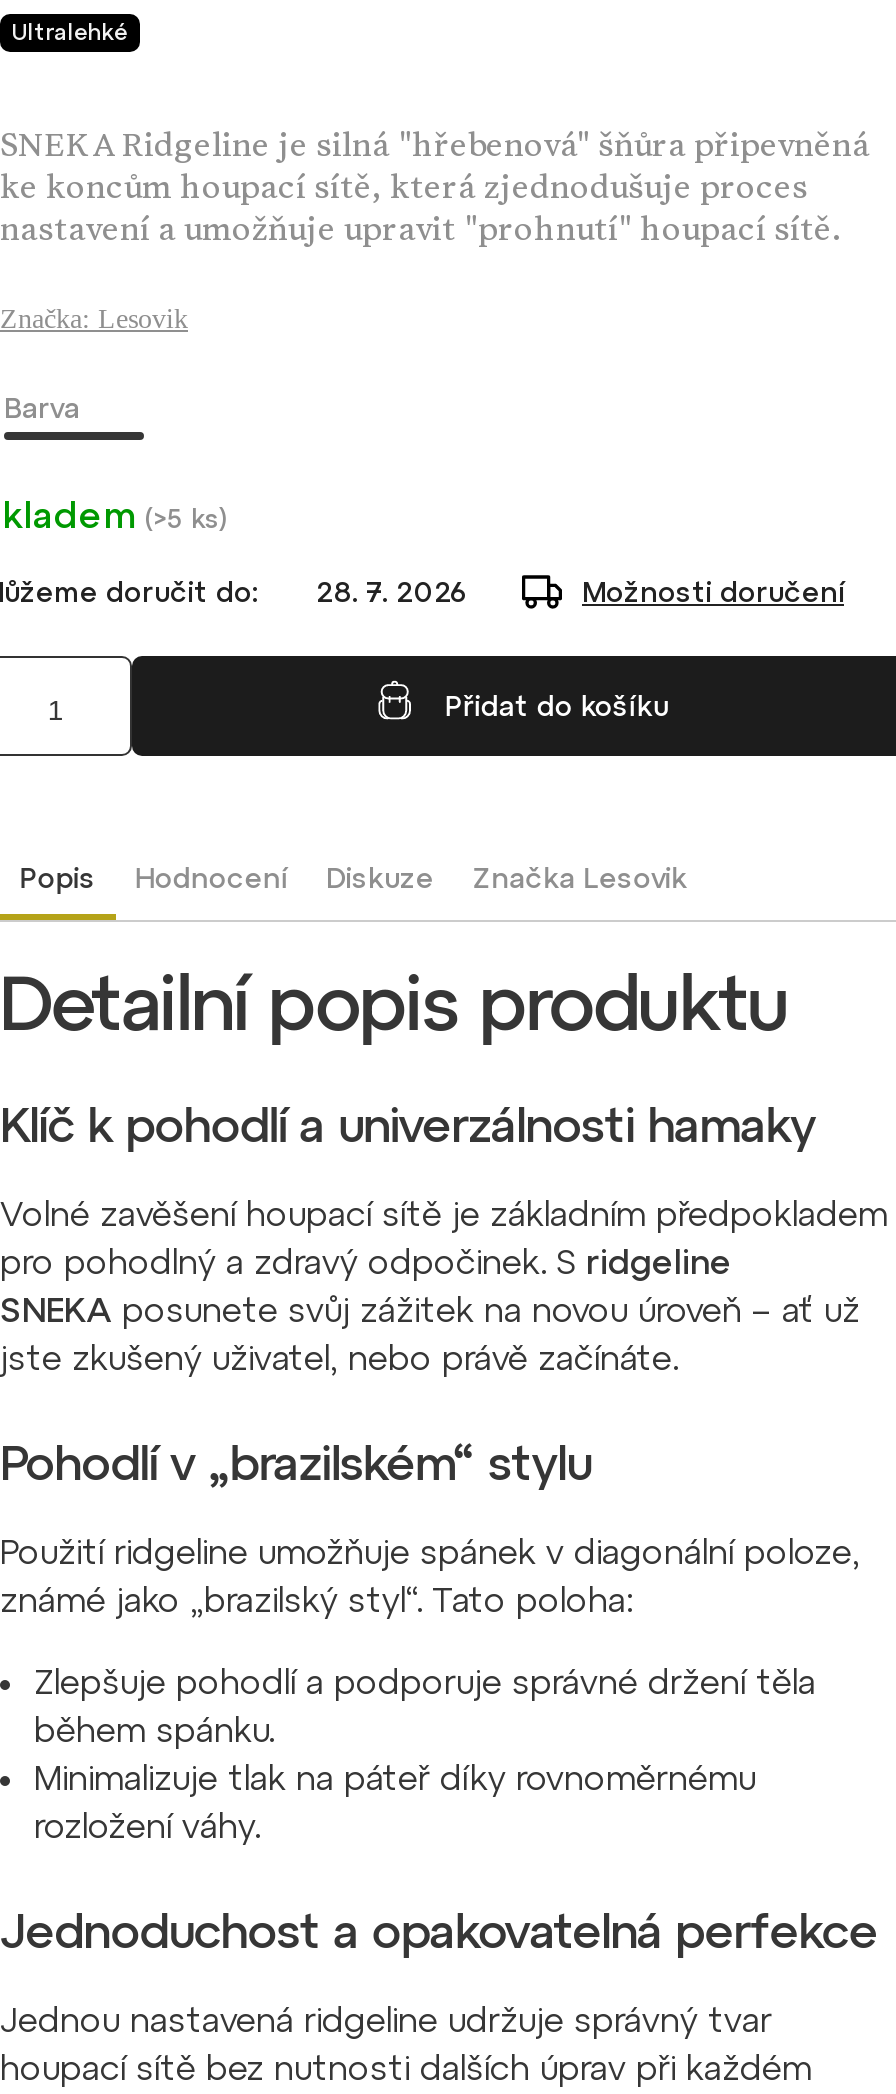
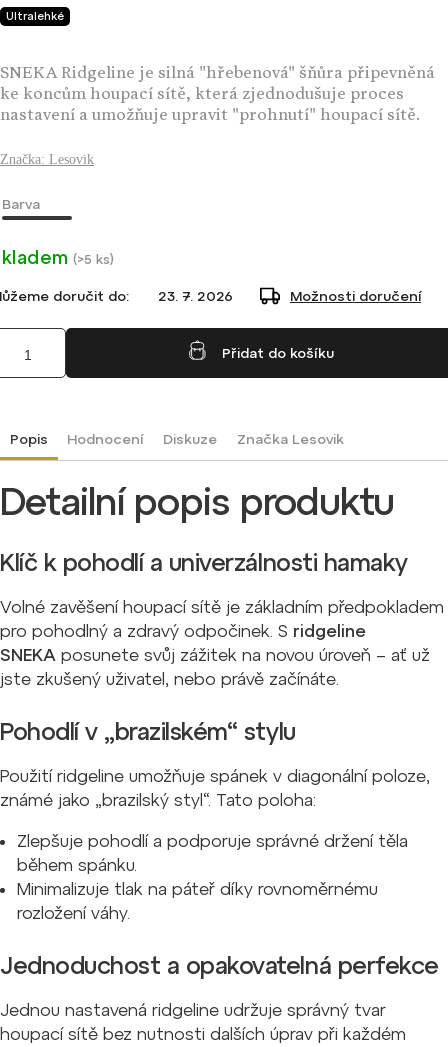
[316,577,468,609] 28. 7. 2026 -> [158,288,233,304] 23. 7. 2026

